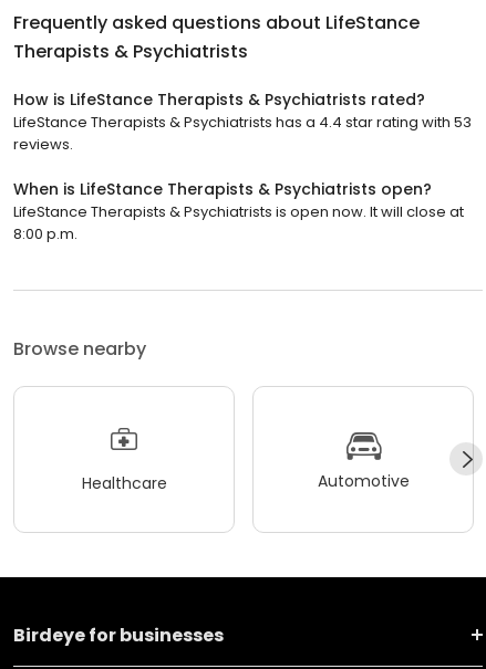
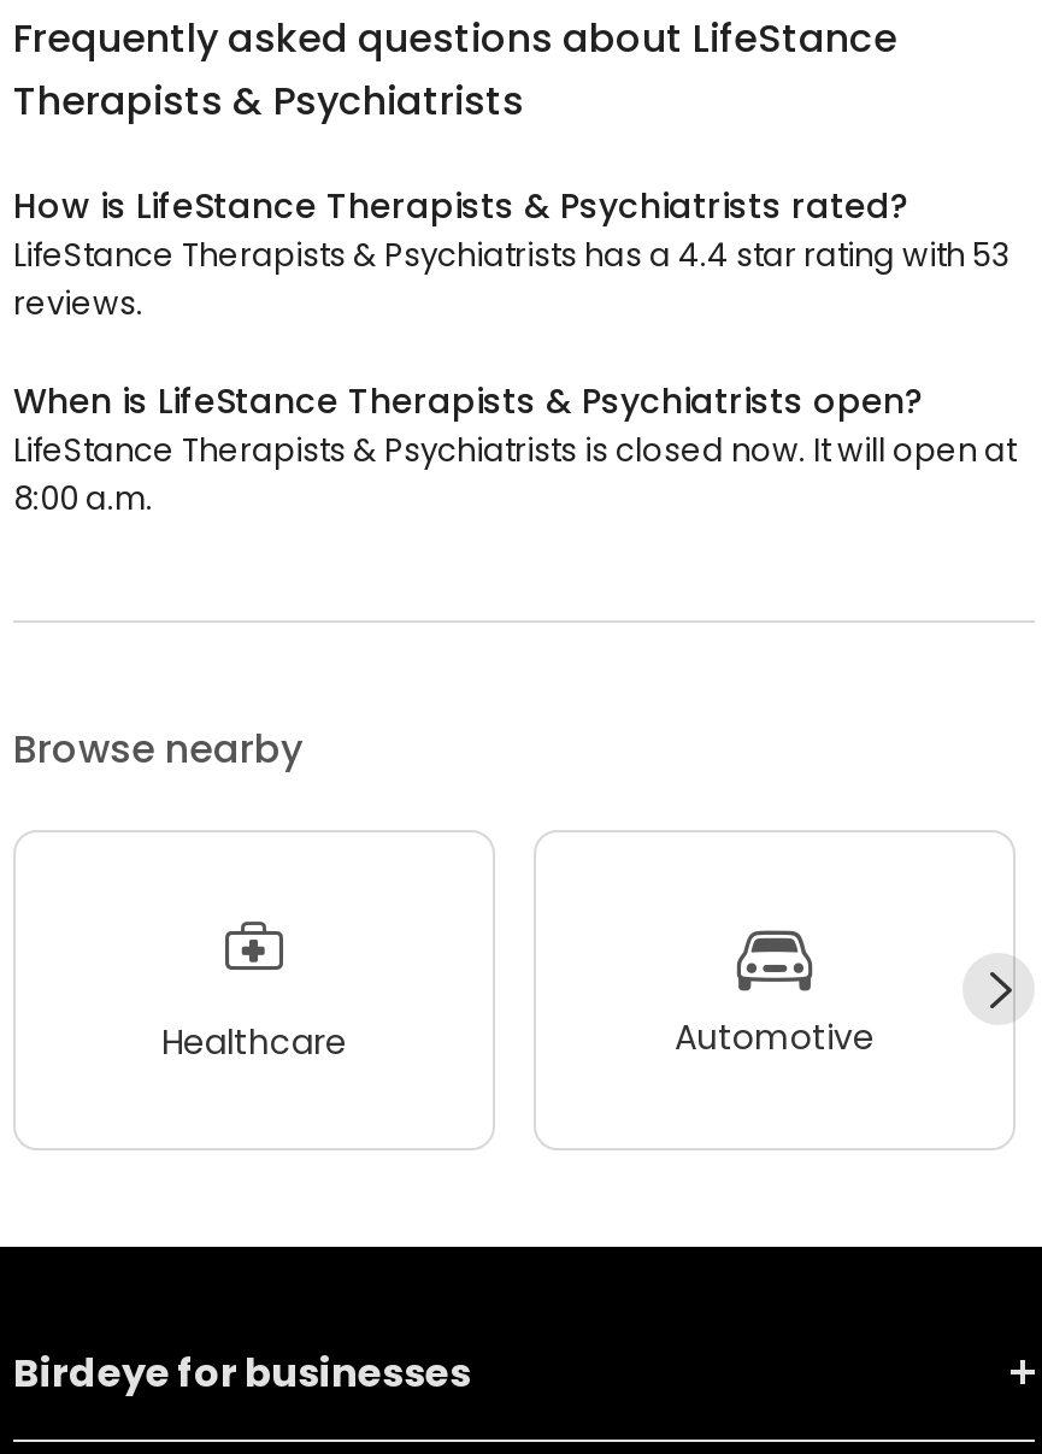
[13,201,464,244] LifeStance Therapists & Psychiatrists is open now. It will close at | 8:00 p.m. -> [13,427,1015,521] LifeStance Therapists & Psychiatrists is closed now. It will open at | 8:00 a.m.

